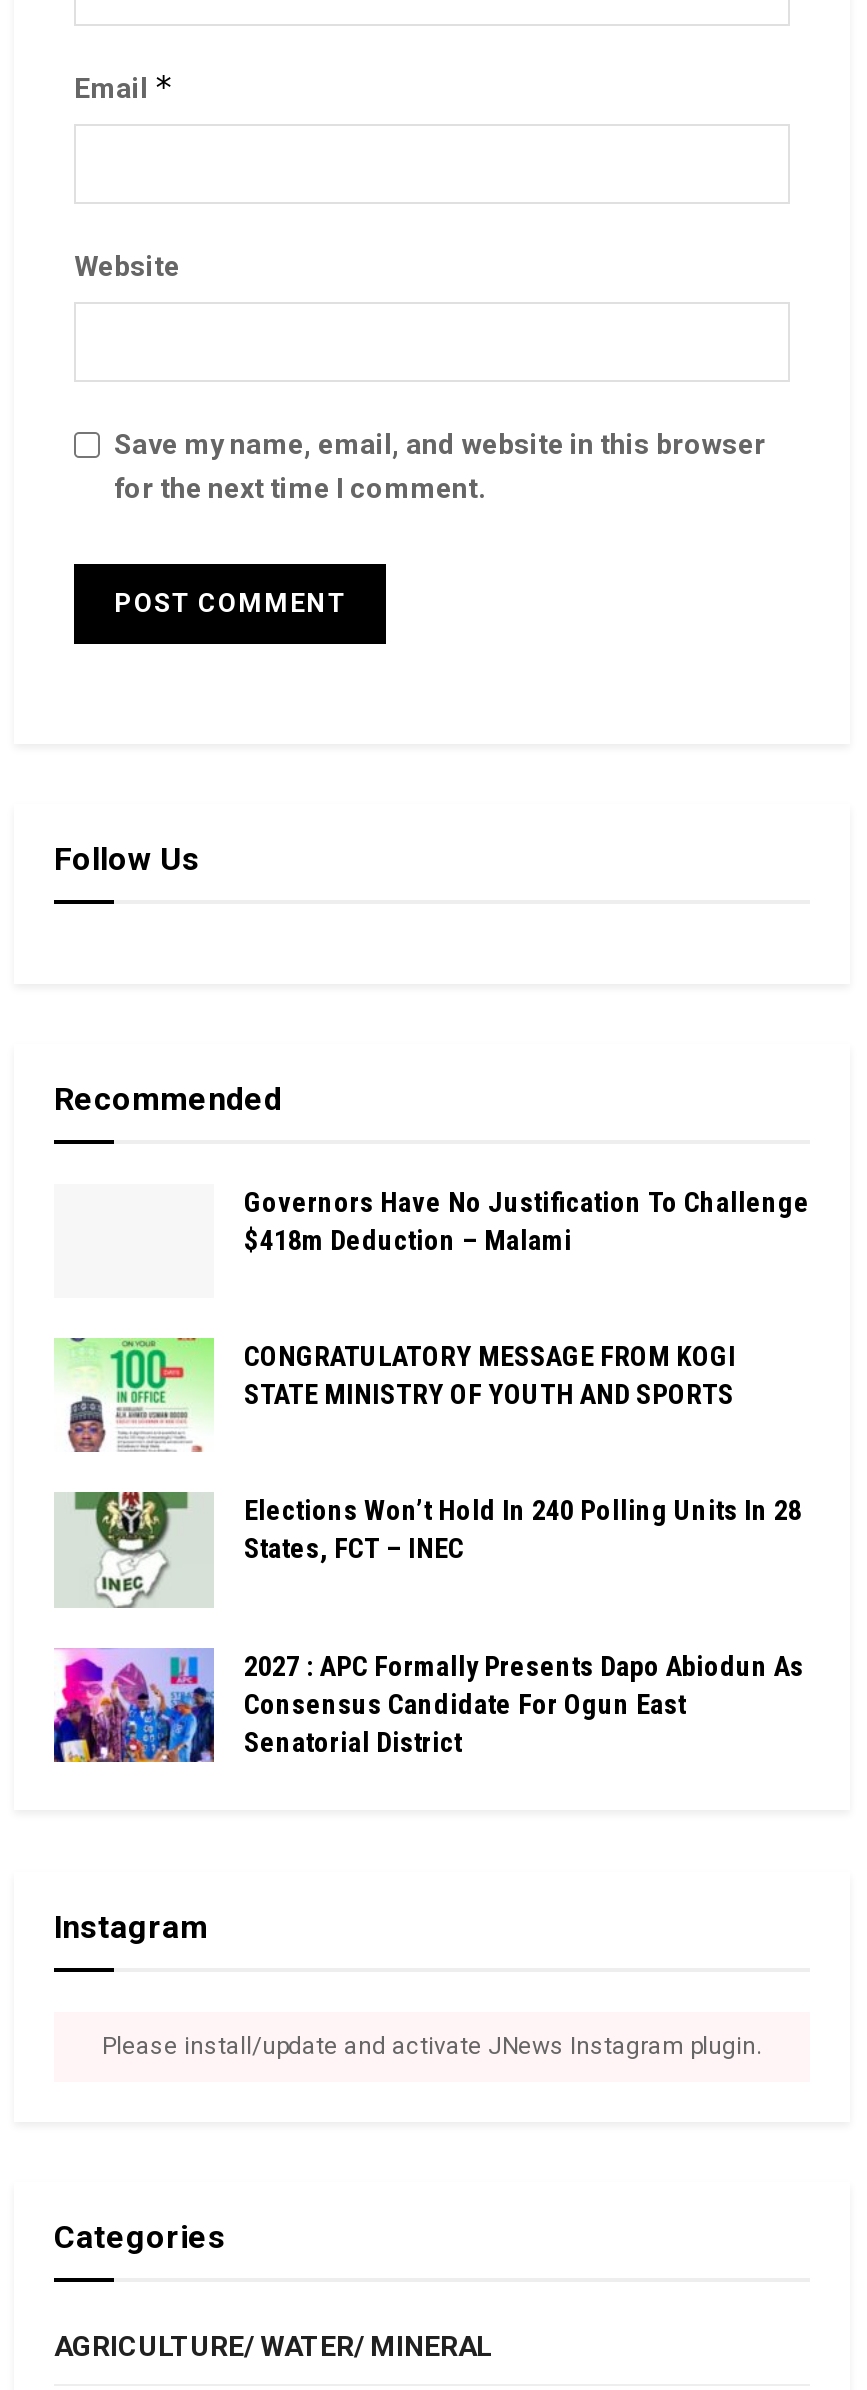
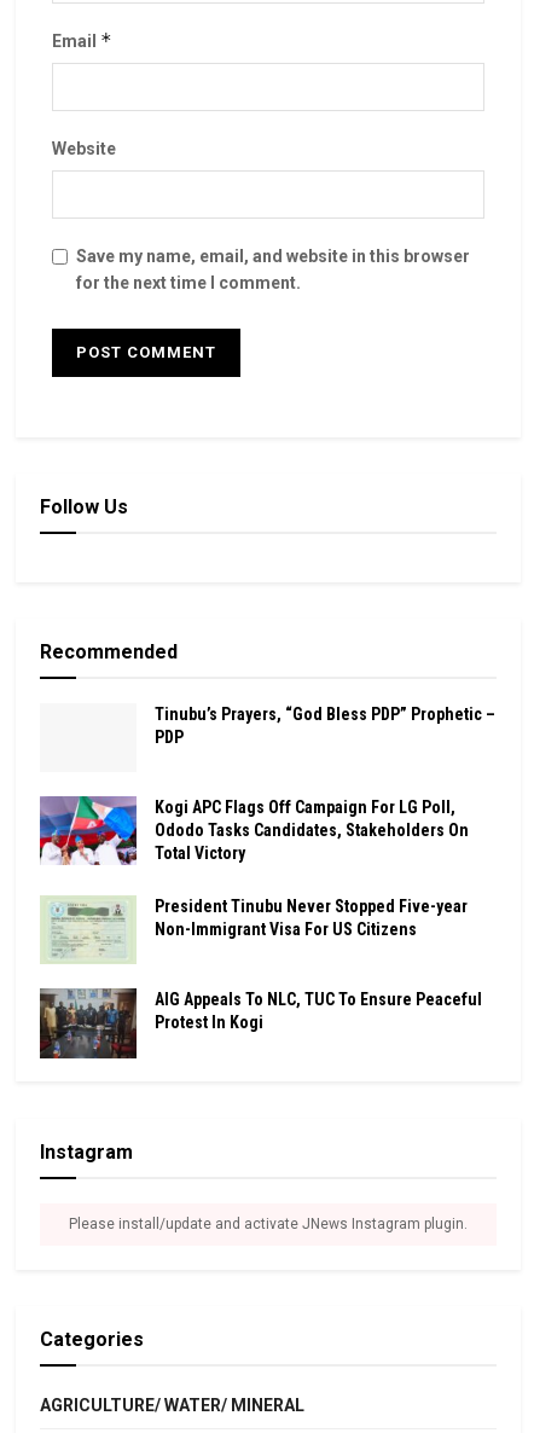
[244,1186,810,1256] Governors Have No Justification To Challenge | $418m Deduction – Malami -> [155,705,495,747] Tinubu’s Prayers, “God Bless PDP” Prophetic – | PDP
[54,1336,736,1454] [image] | CONGRATULATORY MESSAGE FROM KOGI | STATE MINISTRY OF YOUTH AND SPORTS -> [39,795,469,865] [image] | Kogi APC Flags Off Campaign For LG Poll, | Ododo Tasks Candidates, Stakeholders On | Total Victory
[56,1490,802,1614] [image] | Elections Won’t Hold In 240 Polling Units In 28 | States, FCT – INEC -> [40,889,468,964] [image] | President Tinubu Never Stopped Five-year | Non-Immigrant Visa For US Citizens
[52,1648,804,1772] [image] | 2027 : APC Formally Presents Dapo Abiodun As | Consensus Candidate For Ogun East | Senatorial District -> [39,985,482,1060] [image] | AIG Appeals To NLC, TUC To Ensure Peaceful | Protest In Kogi

